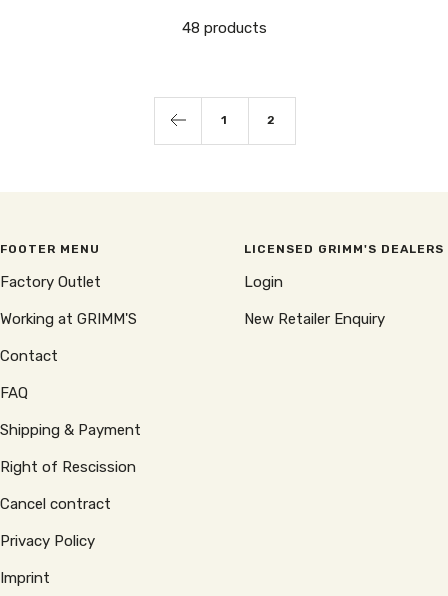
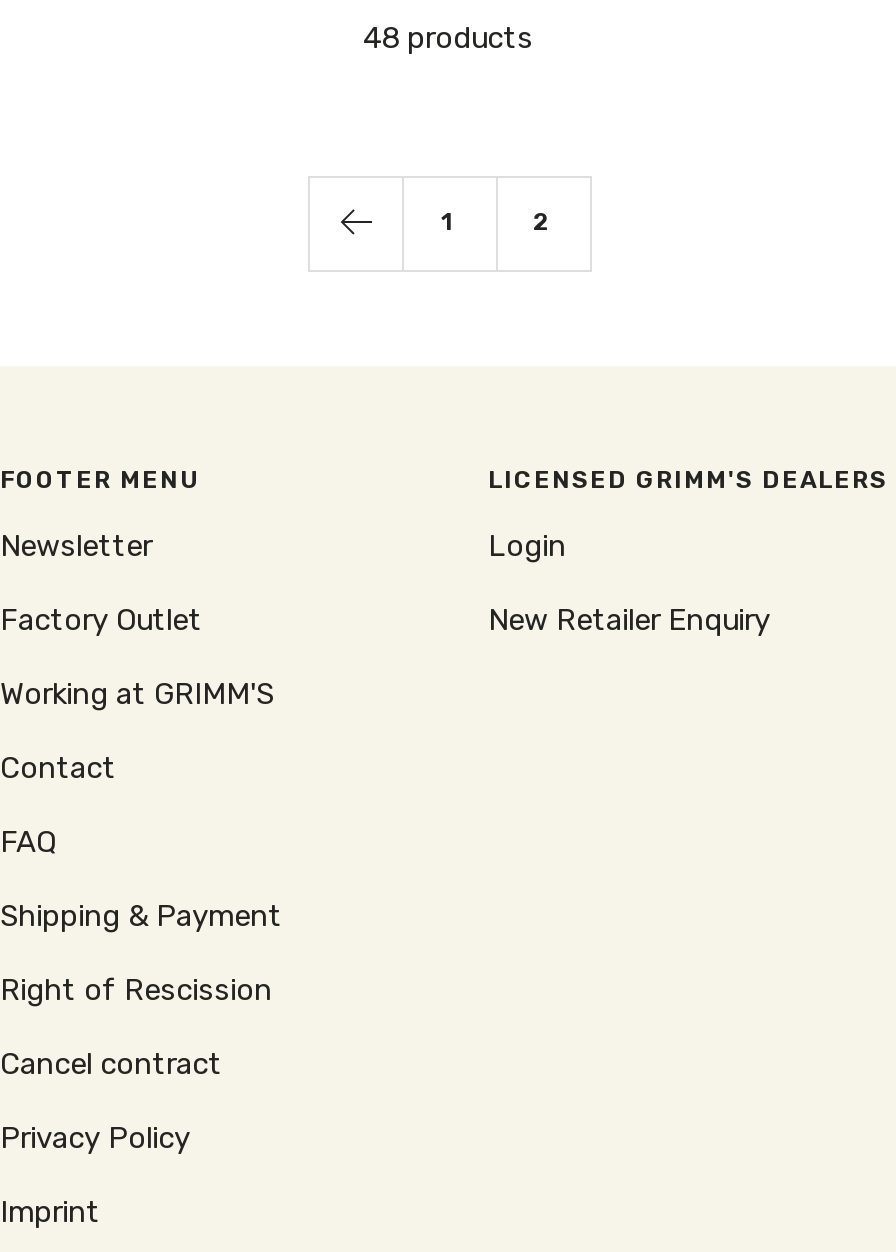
none -> [0,528,152,564] Newsletter

